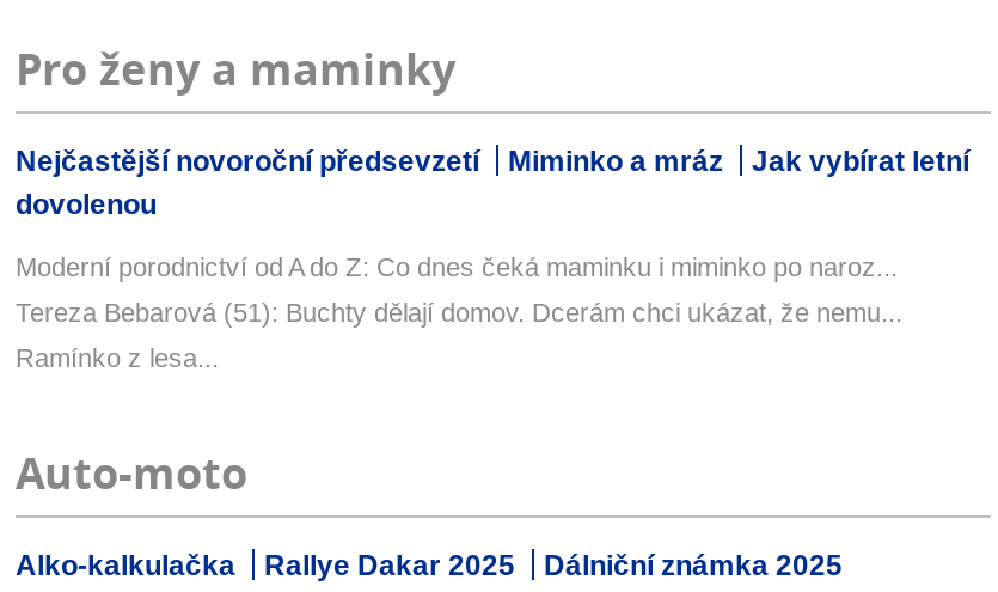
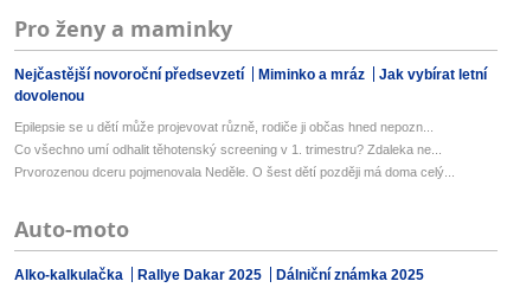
[16,252,898,280] Moderní porodnictví od A do Z: Co dnes čeká maminku i miminko po naroz... -> [14,119,434,134] Epilepsie se u dětí může projevovat různě, rodiče ji občas hned nepozn...
[16,297,902,326] Tereza Bebarová (51): Buchty dělají domov. Dcerám chci ukázat, že nemu... -> [14,142,442,156] Co všechno umí odhalit těhotenský screening v 1. trimestru? Zdaleka ne...
[16,343,219,371] Ramínko z lesa... -> [14,164,455,179] Prvorozenou dceru pojmenovala Neděle. O šest dětí později má doma celý...

